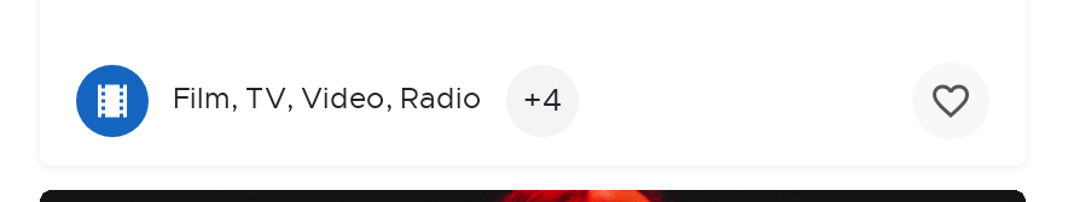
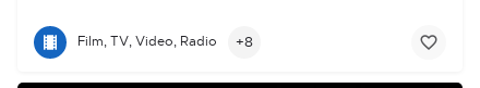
[173,79,562,120] Film, TV, Video, Radio +4 -> [77,32,253,51] Film, TV, Video, Radio +8

